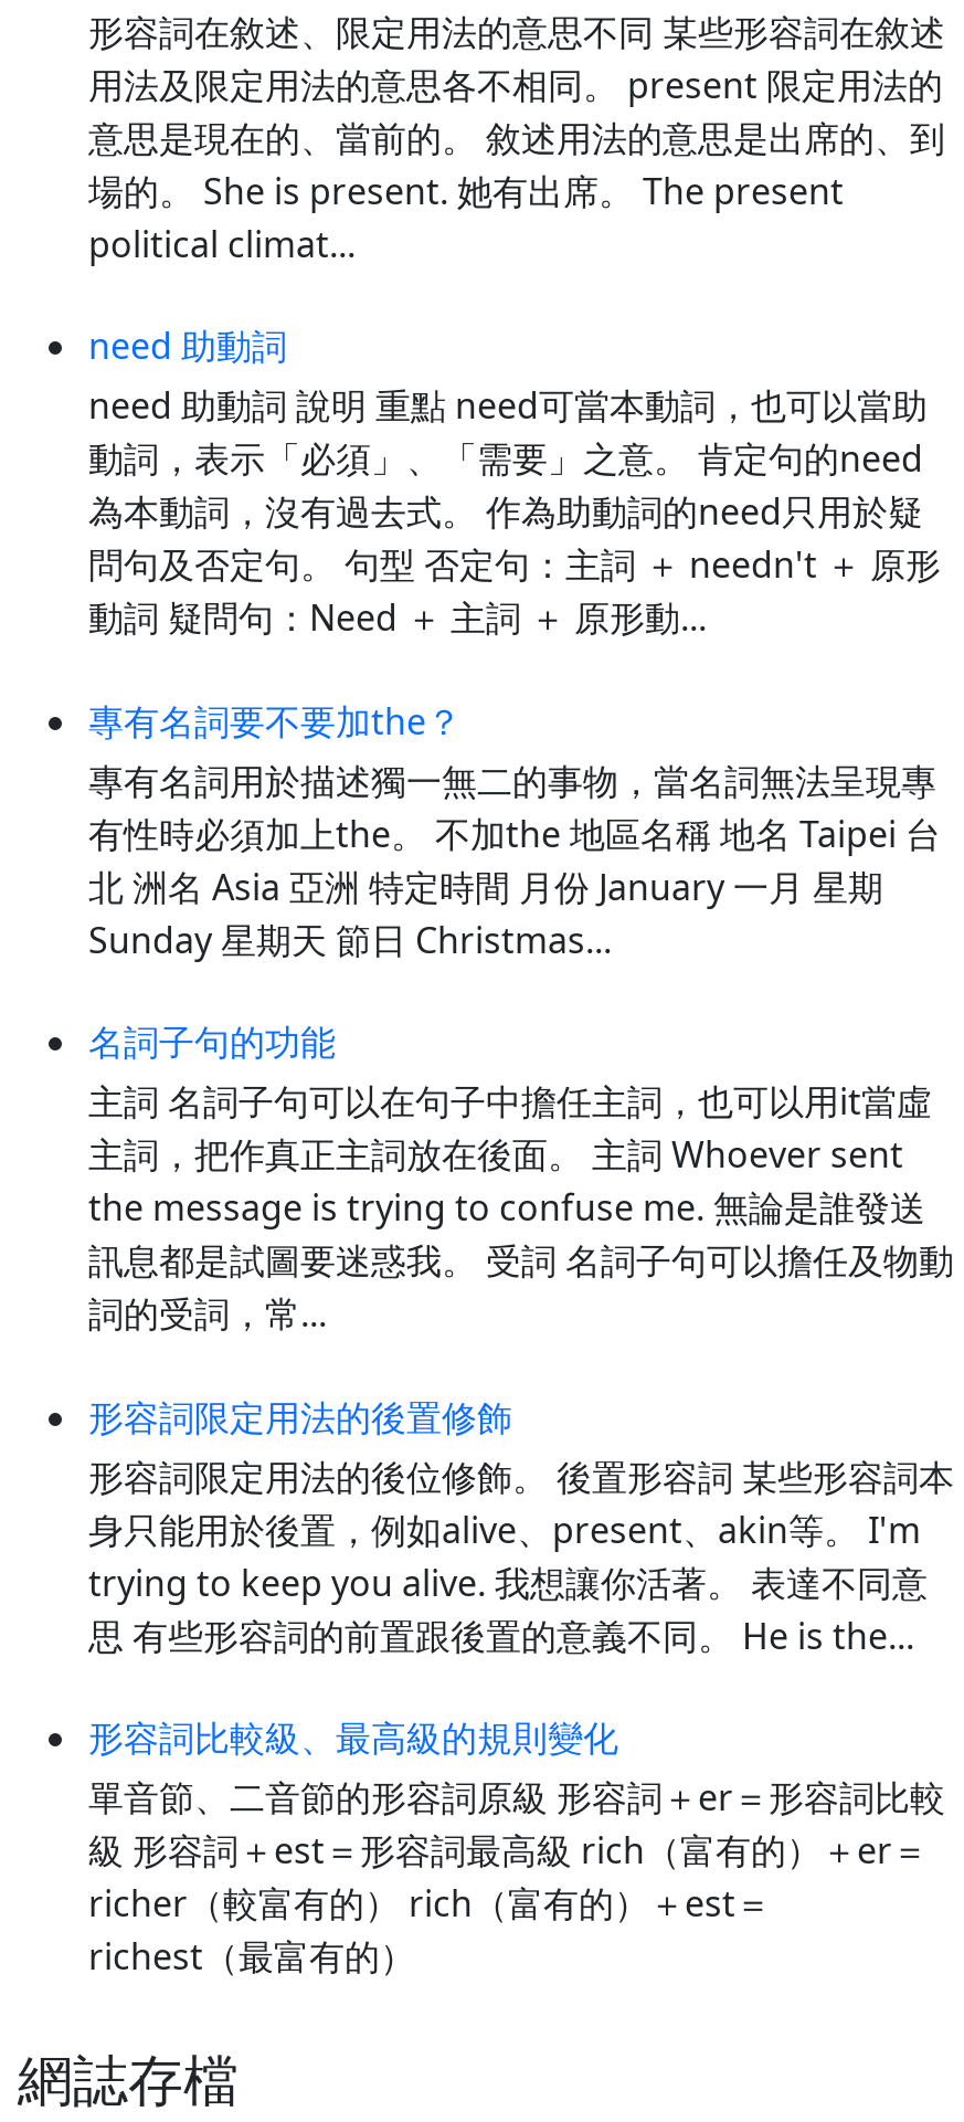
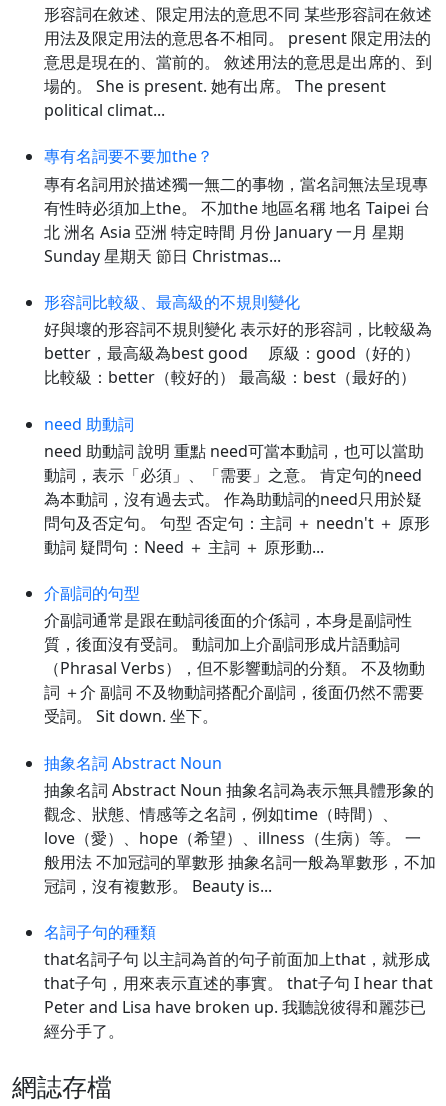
none -> [44,291,432,388] 形容詞比較級、最高級的不規則變化 | 好與壞的形容詞不規則變化 表示好的形容詞，比較級為 | better，最高級為best good 原級：good（好的） | 比較級：better（較好的） 最高級：best（最好的）
moved [88,321,941,642] -> [44,413,430,558]: need 助動詞 | need 助動詞 說明 重點 need可當本動詞，也可以當助 | 動詞，表示「必須」、「需要」之意。 肯定句的need | 為本動詞，沒有過去式。 作為助動詞的need只用於疑 | 問句及否定句。 句型 否定句：主詞 ＋ needn't ＋ 原形 | 動詞 疑問句：Need ＋ 主詞 ＋ 原形動...
moved [88,696,941,964] -> [44,145,430,267]: 專有名詞要不要加the？ | 專有名詞用於描述獨一無二的事物，當名詞無法呈現專 | 有性時必須加上the。 不加the 地區名稱 地名 Taipei 台 | 北 洲名 Asia 亞洲 特定時間 月份 January 一月 星期 | Sunday 星期天 節日 Christmas...
[88,1018,954,1981] 名詞子句的功能 | 主詞 名詞子句可以在句子中擔任主詞，也可以用it當虛 | 主詞，把作真正主詞放在後面。 主詞 Whoever sent | the message is trying to confuse me. 無論是誰發送 | 訊息都是試圖要迷惑我。 受詞 名詞子句可以擔任及物動 | 詞的受詞，常... | 形容詞限定用法的後置修飾 | 形容詞限定用法的後位修飾。 後置形容詞 某些形容詞本 | 身只能用於後置，例如alive、present、akin等。 I'm | trying to keep you alive. 我想讓你活著。 表達不同意 | 思 有些形容詞的前置跟後置的意義不同。 He is the... | 形容詞比較級、最高級的規則變化 | 單音節、二音節的形容詞原級 形容詞＋er＝形容詞比較 | 級 形容詞＋est＝形容詞最高級 rich（富有的）＋er＝ | richer（較富有的） rich（富有的）＋est＝ | richest（最富有的） -> [44,582,436,1042] 介副詞的句型 | 介副詞通常是跟在動詞後面的介係詞，本身是副詞性 | 質，後面沒有受詞。 動詞加上介副詞形成片語動詞 | （Phrasal Verbs），但不影響動詞的分類。 不及物動 | 詞 ＋介 副詞 不及物動詞搭配介副詞，後面仍然不需要 | 受詞。 Sit down. 坐下。 | 抽象名詞 Abstract Noun | 抽象名詞 Abstract Noun 抽象名詞為表示無具體形象的 | 觀念、狀態、情感等之名詞，例如time（時間）、 | love（愛）、hope（希望）、illness（生病）等。 一 | 般用法 不加冠詞的單數形 抽象名詞一般為單數形，不加 | 冠詞，沒有複數形。 Beauty is... | 名詞子句的種類 | that名詞子句 以主詞為首的句子前面加上that，就形成 | that子句，用來表示直述的事實。 that子句 I hear that | Peter and Lisa have broken up. 我聽說彼得和麗莎已 | 經分手了。

